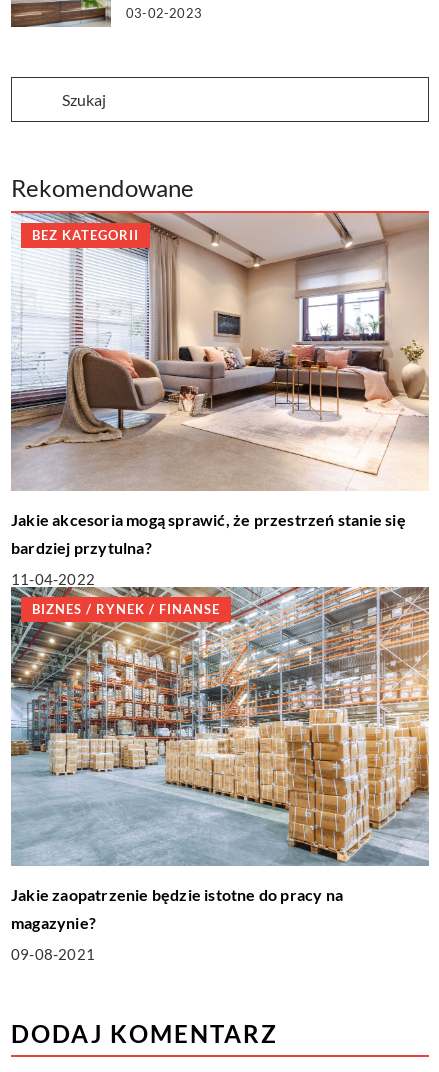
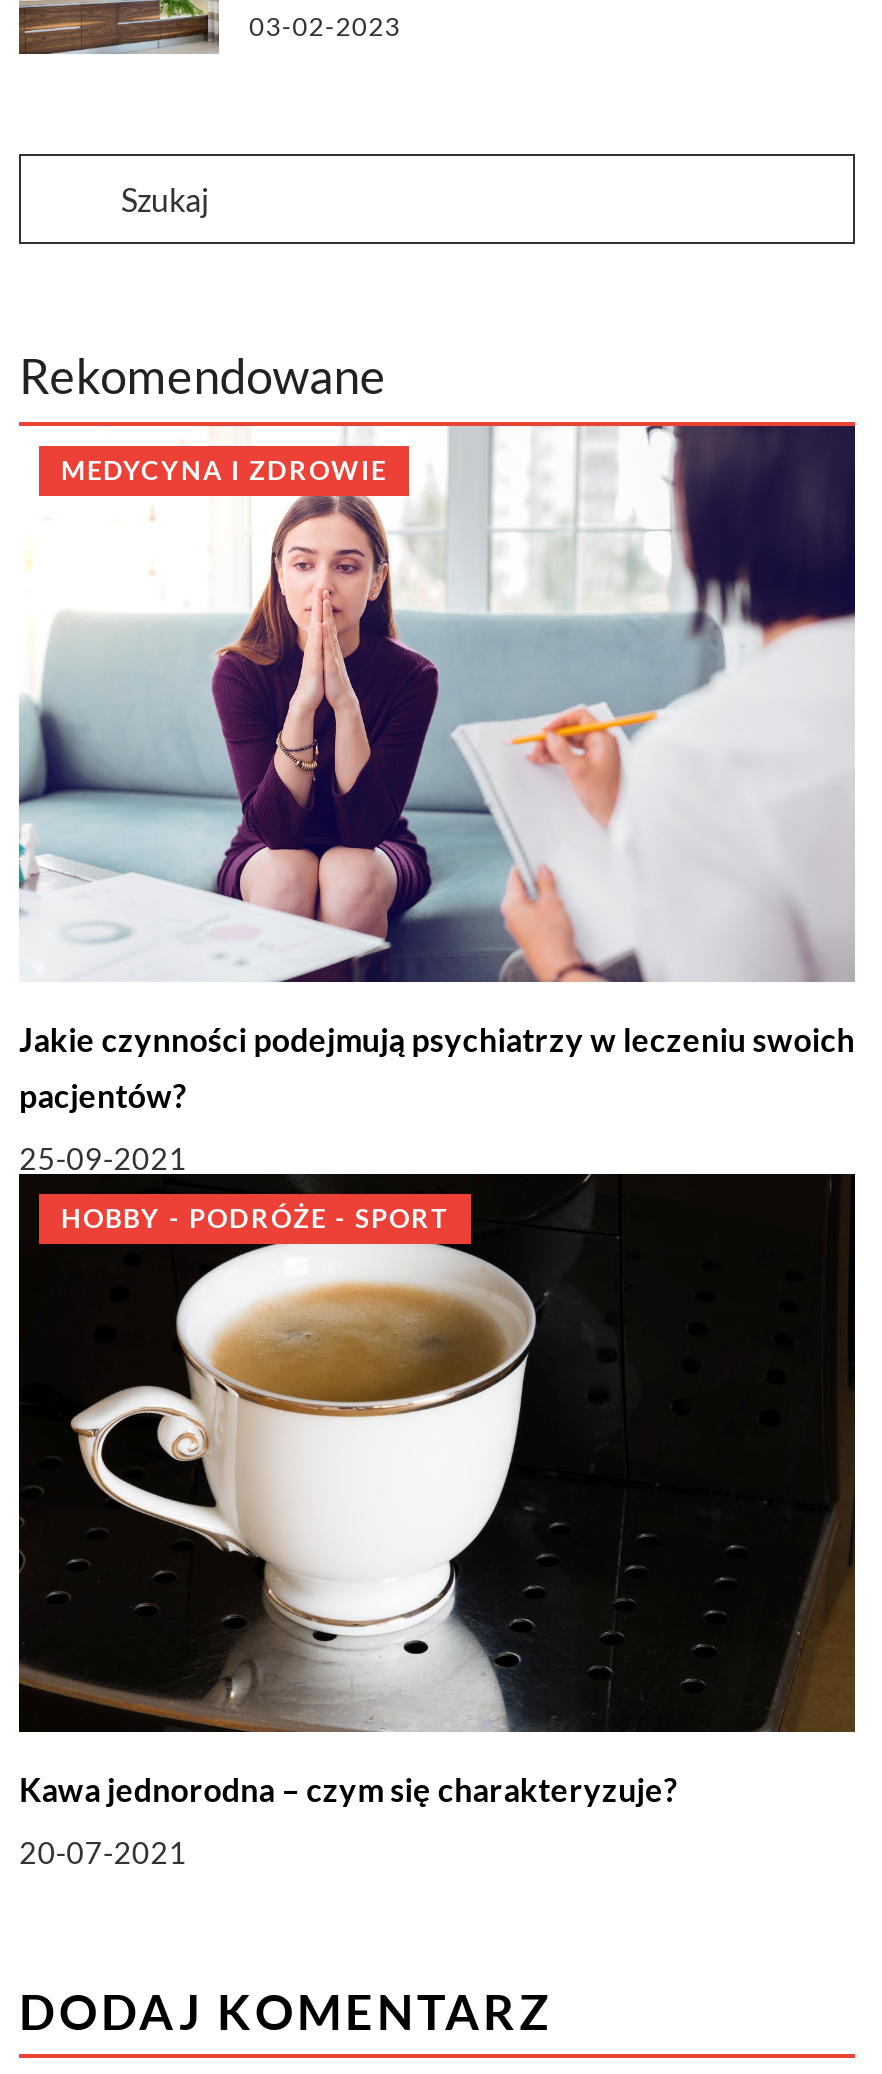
[10,212,430,491] [image] | BEZ KATEGORII -> [17,424,857,982] [image] | MEDYCYNA I ZDROWIE
[10,510,430,867] [image] | Jakie akcesoria mogą sprawić, że przestrzeń stanie się | bardziej przytulna? | 11-04-2022 | BIZNES / RYNEK / FINANSE -> [17,1020,857,1734] [image] | Jakie czynności podejmują psychiatrzy w leczeniu swoich | pacjentów? | 25-09-2021 | HOBBY - PODRÓŻE - SPORT
[11,885,343,963] Jakie zaopatrzenie będzie istotne do pracy na | magazynie? | 09-08-2021 -> [19,1769,678,1869] Kawa jednorodna – czym się charakteryzuje? | 20-07-2021

